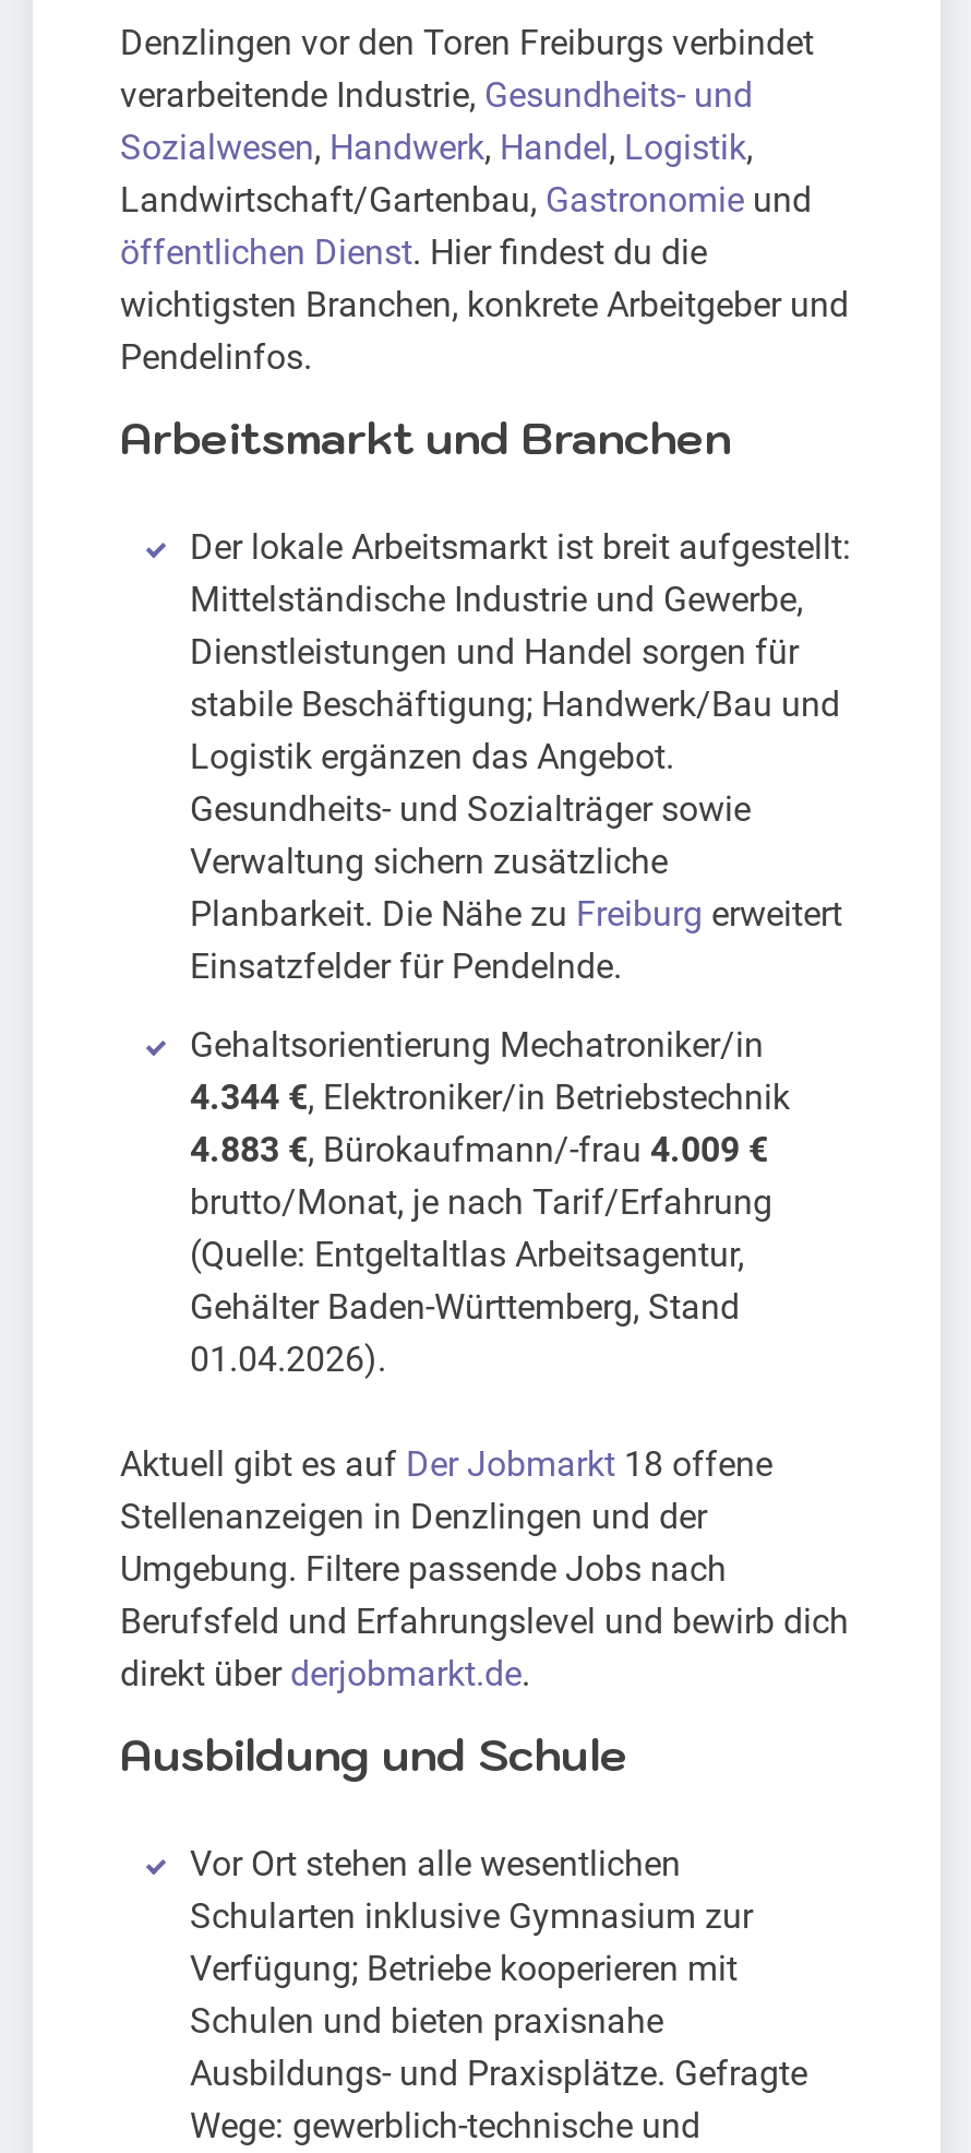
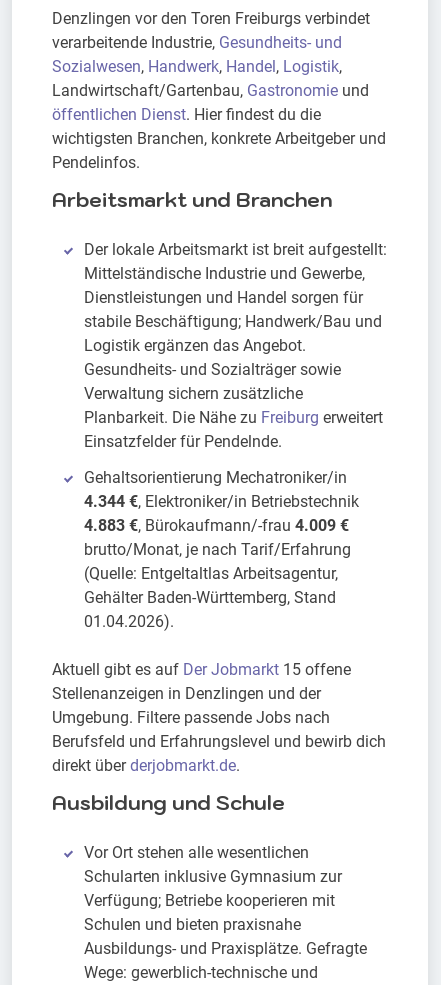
[120,1443,772,1484] Aktuell gibt es auf Der Jobmarkt 18 offene -> [52,660,351,679] Aktuell gibt es auf Der Jobmarkt 15 offene

